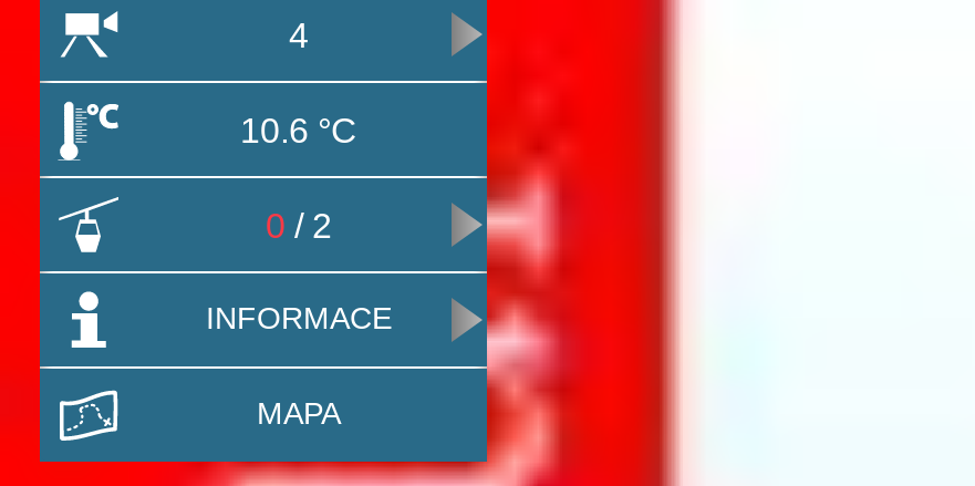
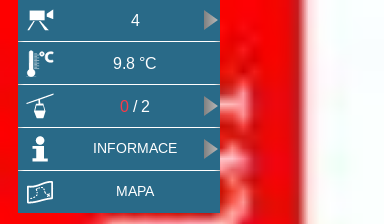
[240,110,357,149] 10.6 °C -> [113,54,157,72] 9.8 °C

